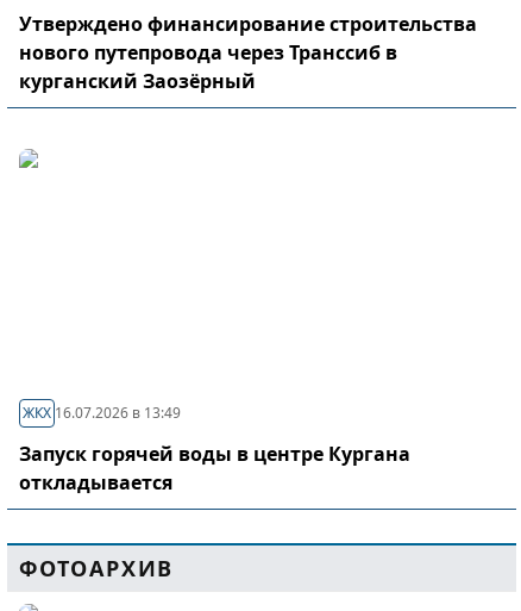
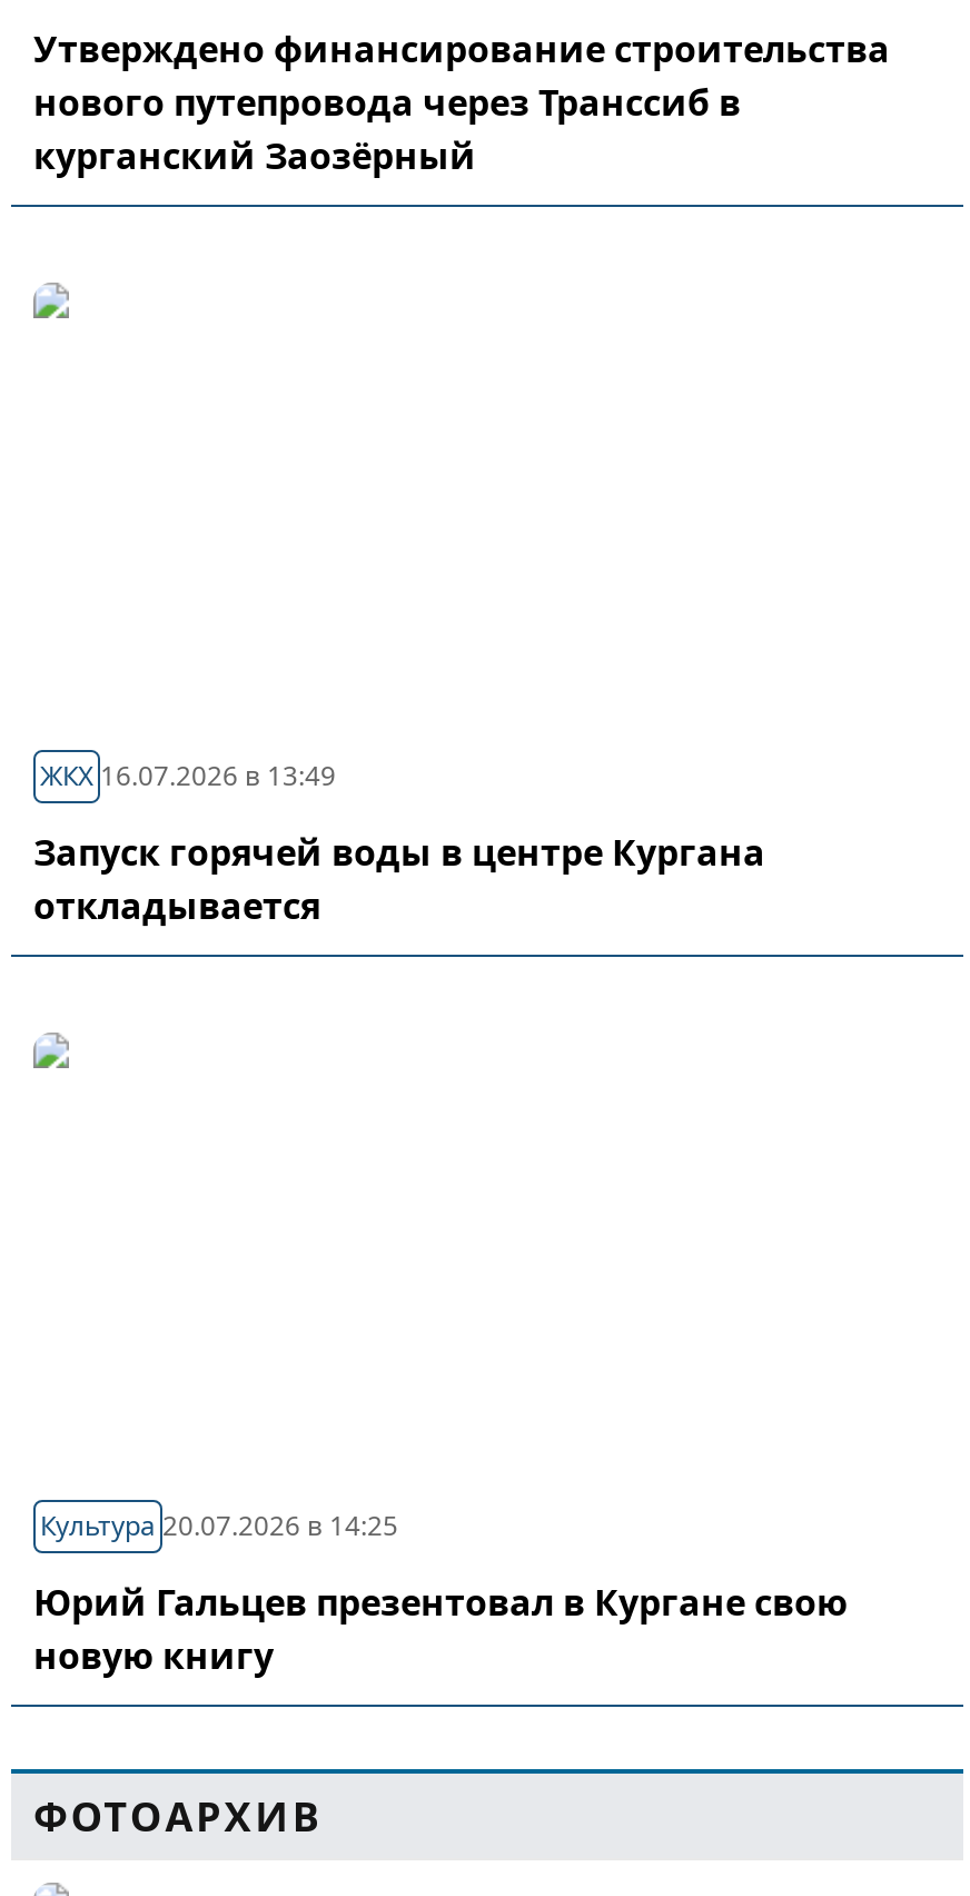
none -> [33,1507,848,1680] Культура 20.07.2026 в 14:25 | Юрий Гальцев презентовал в Кургане свою | новую книгу

